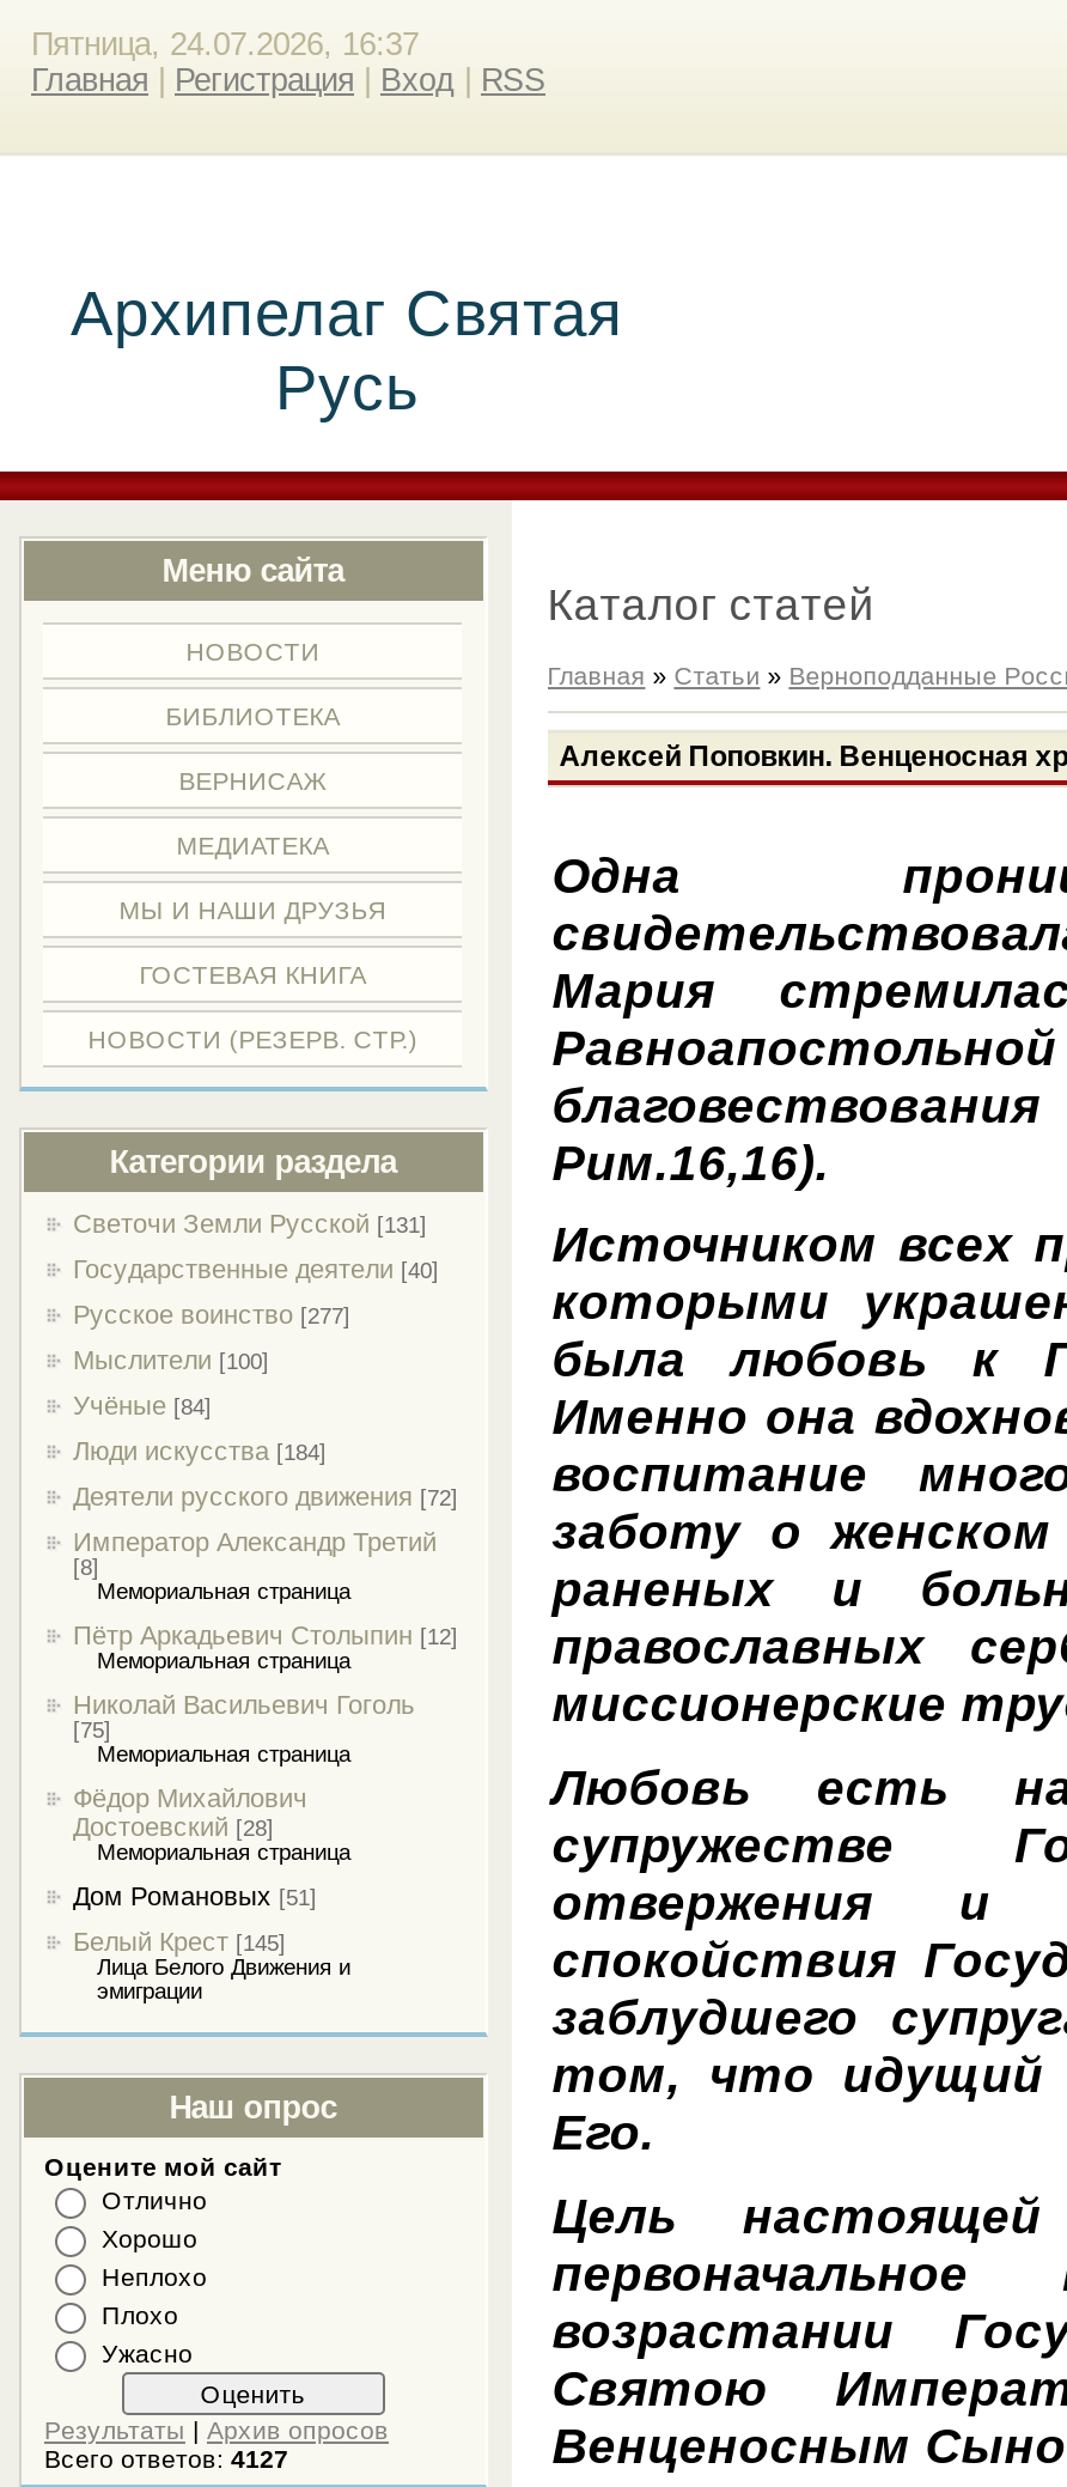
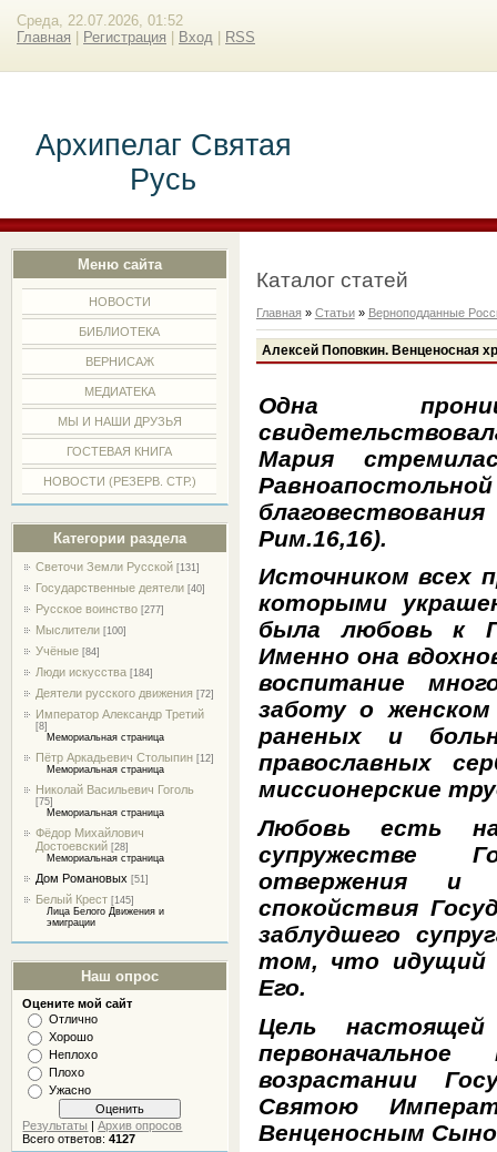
[31,26,419,62] Пятница, 24.07.2026, 16:37 -> [17,12,183,29] Среда, 22.07.2026, 01:52

